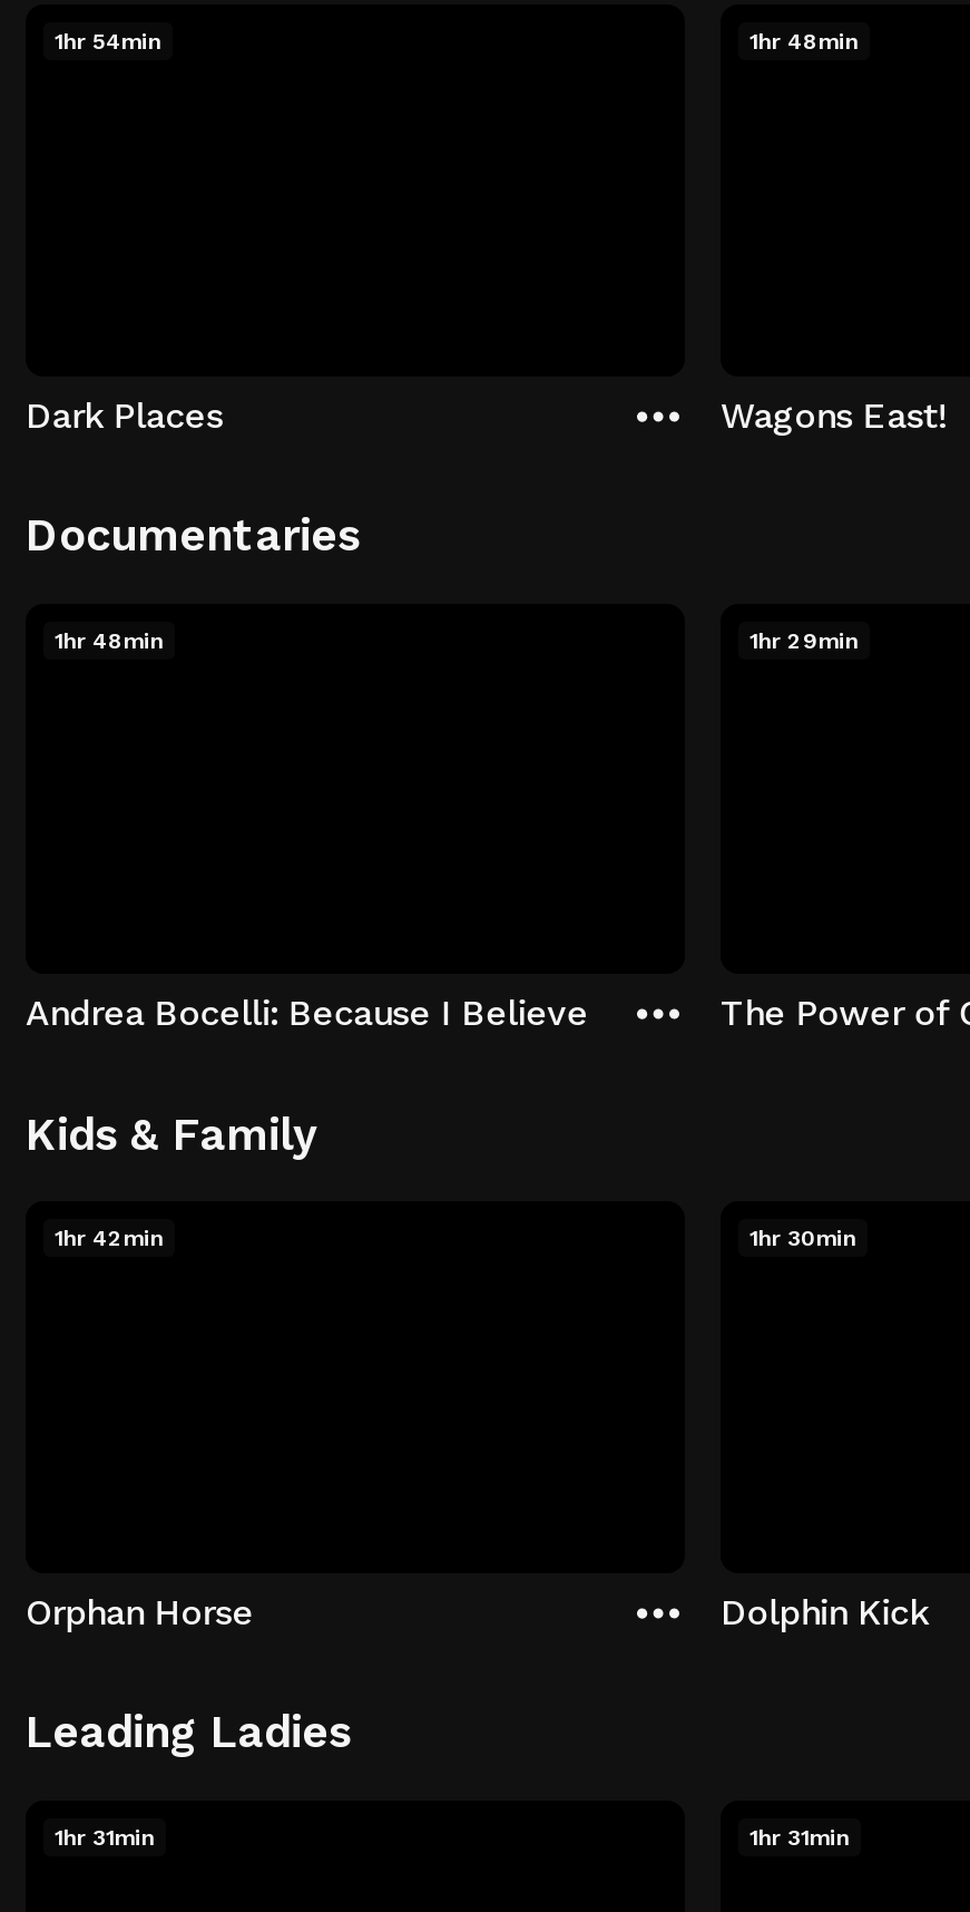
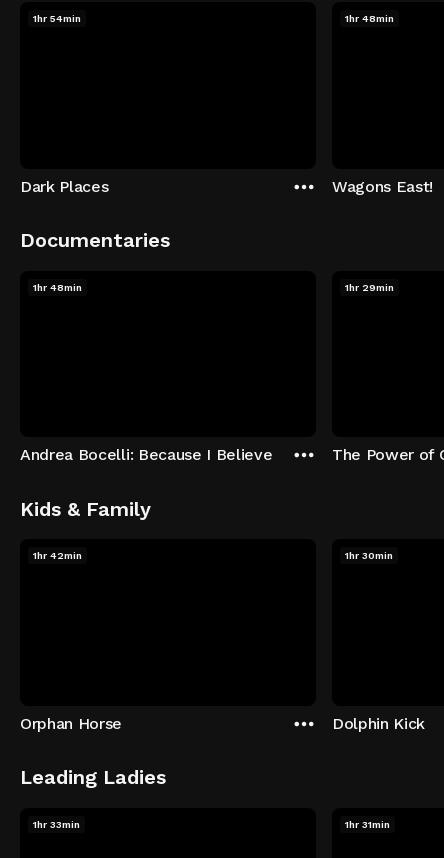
[55,1824,155,1848] 1hr 31min -> [33,818,80,829] 1hr 33min

